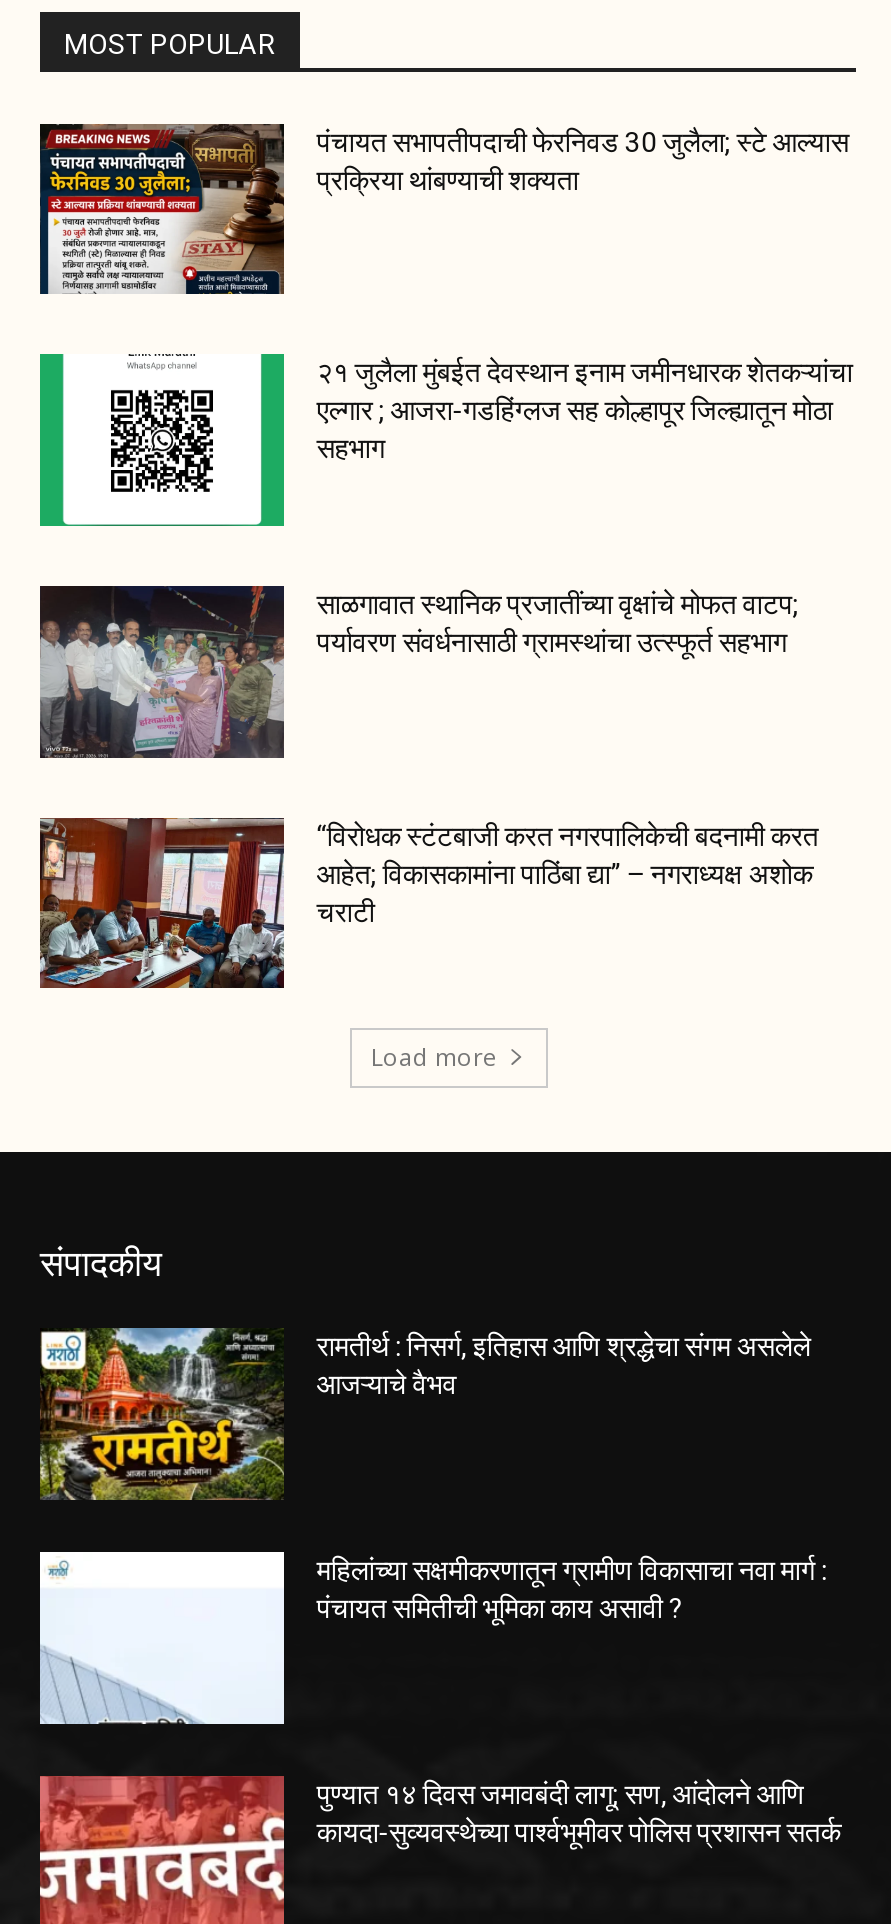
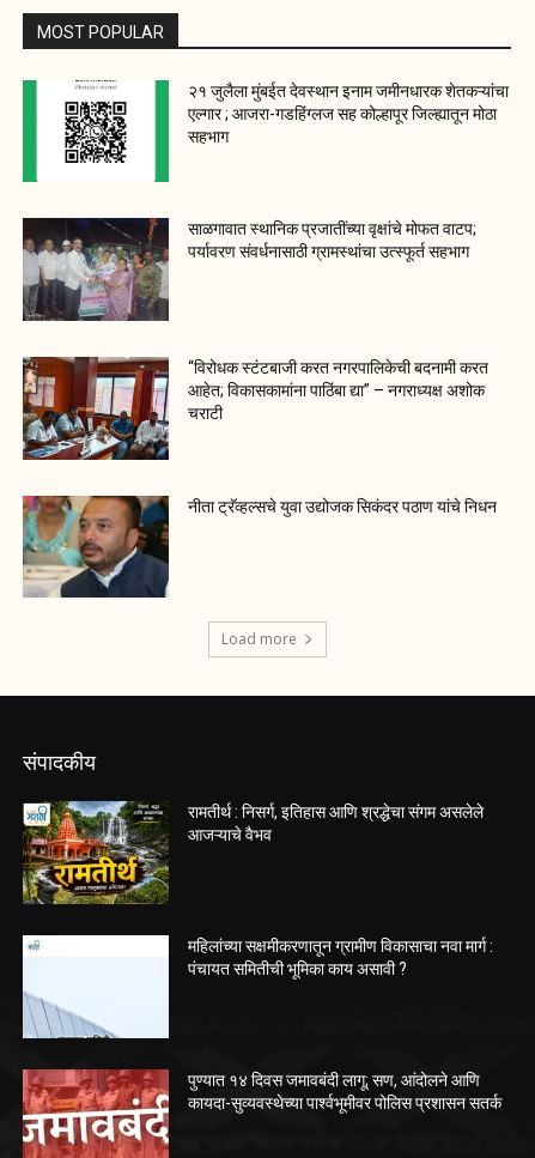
[38,122,849,296] [image] | पंचायत सभापतीपदाची फेरनिवड 30 जुलैला; स्टे आल्यास | प्रक्रिया थांबण्याची शक्यता -> none
moved [38,357,853,928] -> [22,81,509,423]: [image] | २१ जुलैला मुंबईत देवस्थान इनाम जमीनधारक शेतकऱ्यांचा | एल्गार ; आजरा-गडहिंग्लज सह कोल्हापूर जिल्ह्यातून मोठा | ... | आहेत; विकासकामांना पाठिंबा द्या” – नगराध्यक्ष अशोक | चराटी
none -> [22,496,497,599] [image] | नीता ट्रॅव्हल्सचे युवा उद्योजक सिकंदर पठाण यांचे निधन

